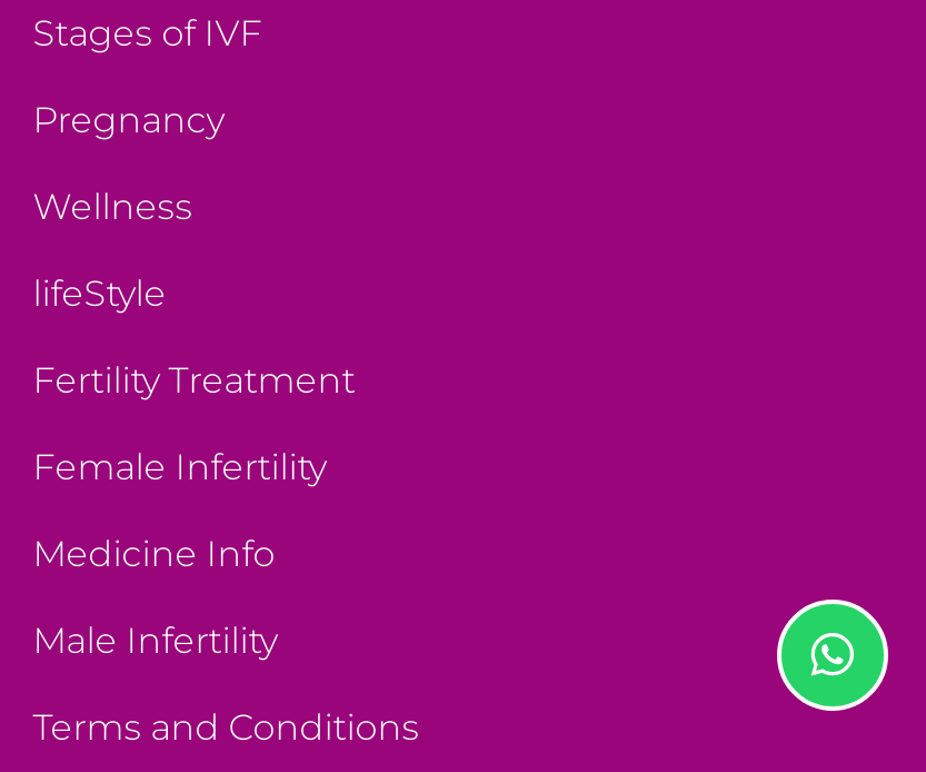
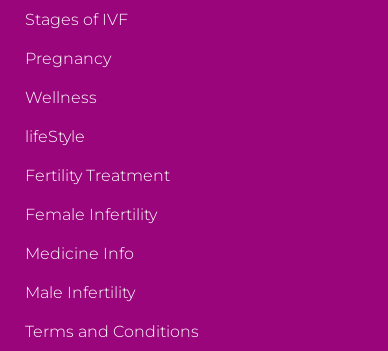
[775,596,890,714] [image] -> none

